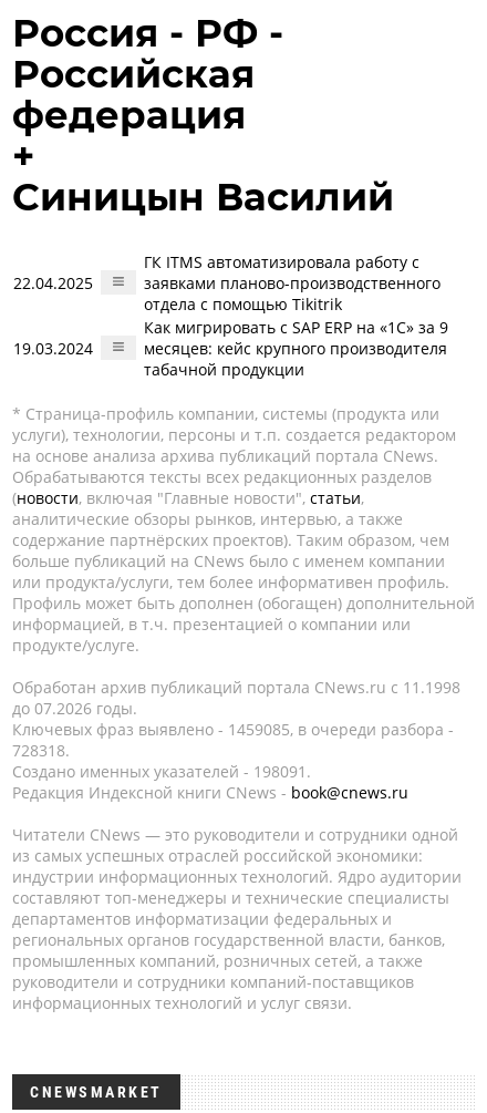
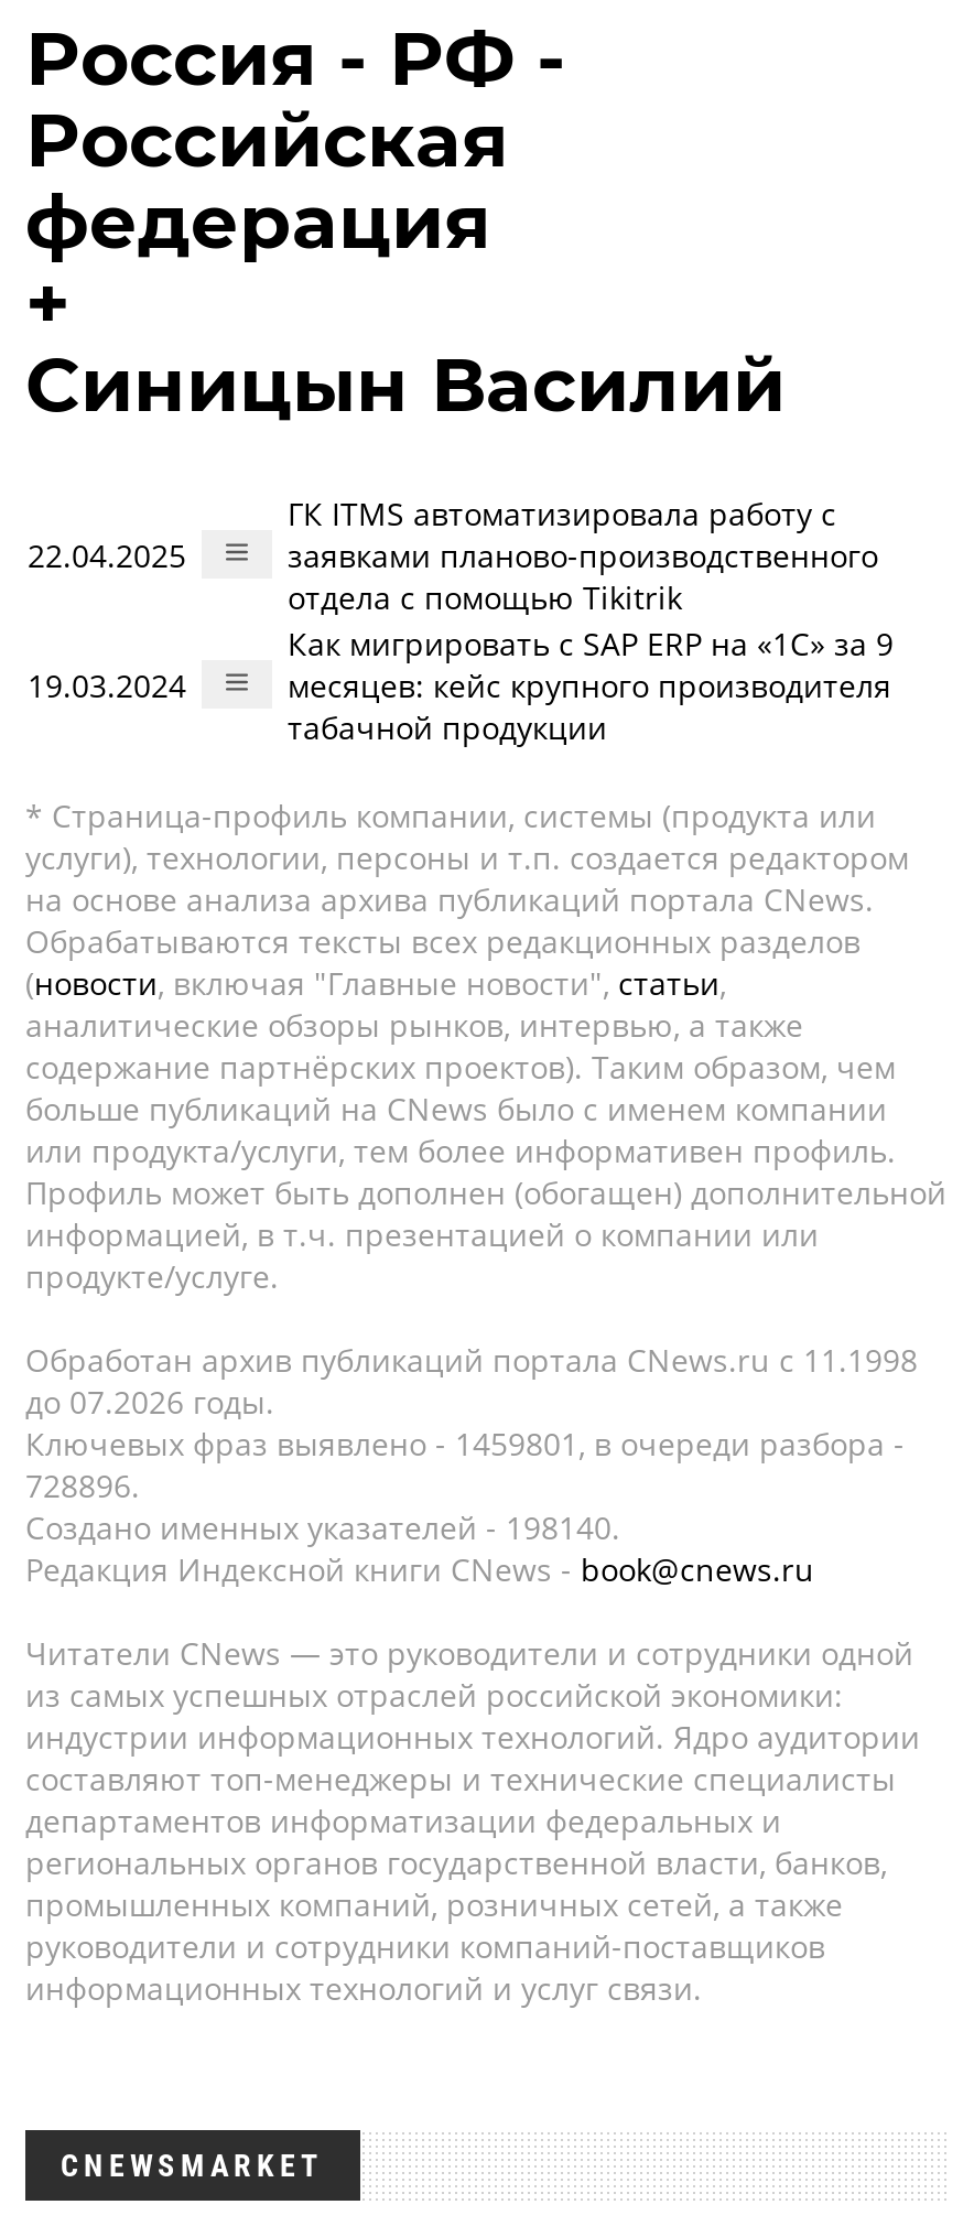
[12,719,454,740] Ключевых фраз выявлено - 1459085, в очереди разбора - -> [25,1423,905,1465] Ключевых фраз выявлено - 1459801, в очереди разбора -
[12,740,70,761] 728318. -> [25,1465,140,1506] 728896.
[12,761,311,782] Создано именных указателей - 198091. -> [25,1506,620,1548] Создано именных указателей - 198140.

